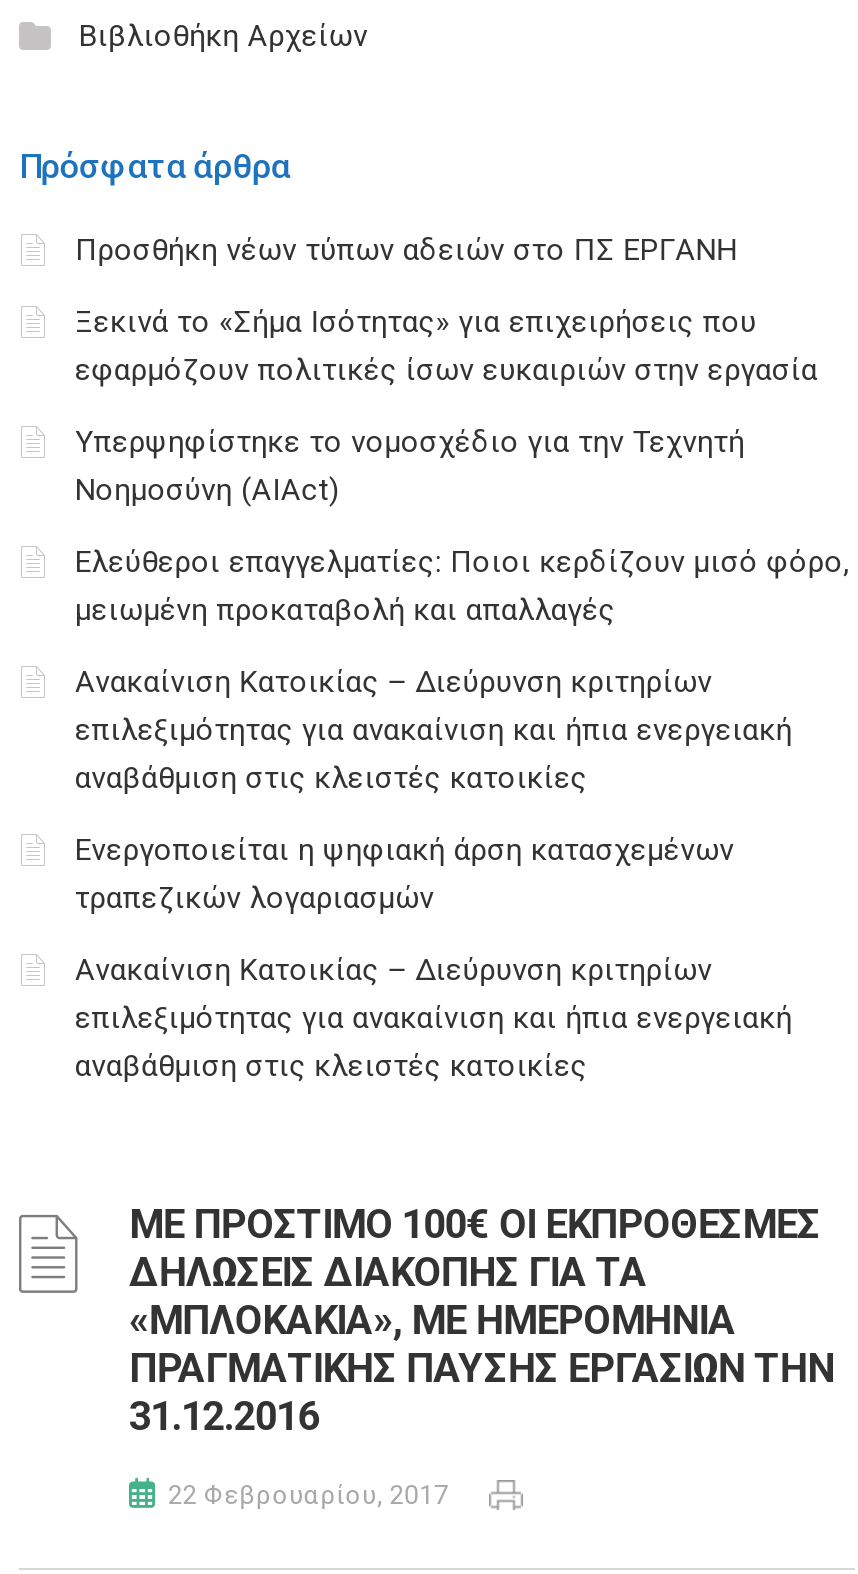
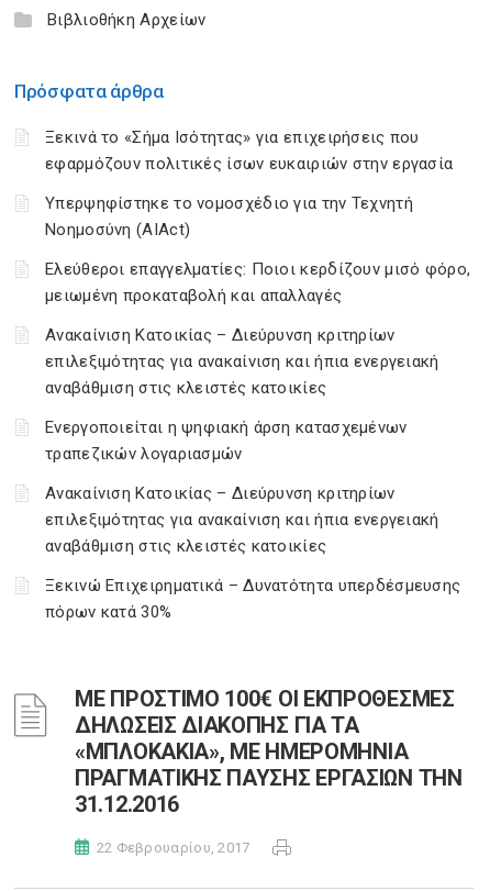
[75,232,737,268] Προσθήκη νέων τύπων αδειών στο ΠΣ ΕΡΓΑΝΗ -> none
moved [75,304,850,1084] -> [45,127,471,556]: Ξεκινά το «Σήμα Ισότητας» για επιχειρήσεις που | εφαρμόζουν πολιτικές ίσων ευκαιριών στην εργασία | Υπερψηφίστηκε το νομοσχέδιο για την Τεχνητή | ... | επιλεξιμότητας για ανακαίνιση και ήπια ενεργειακή | αναβάθμιση στις κλειστές κατοικίες
none -> [45,576,461,622] Ξεκινώ Επιχειρηματικά – Δυνατότητα υπερδέσμευσης | πόρων κατά 30%

